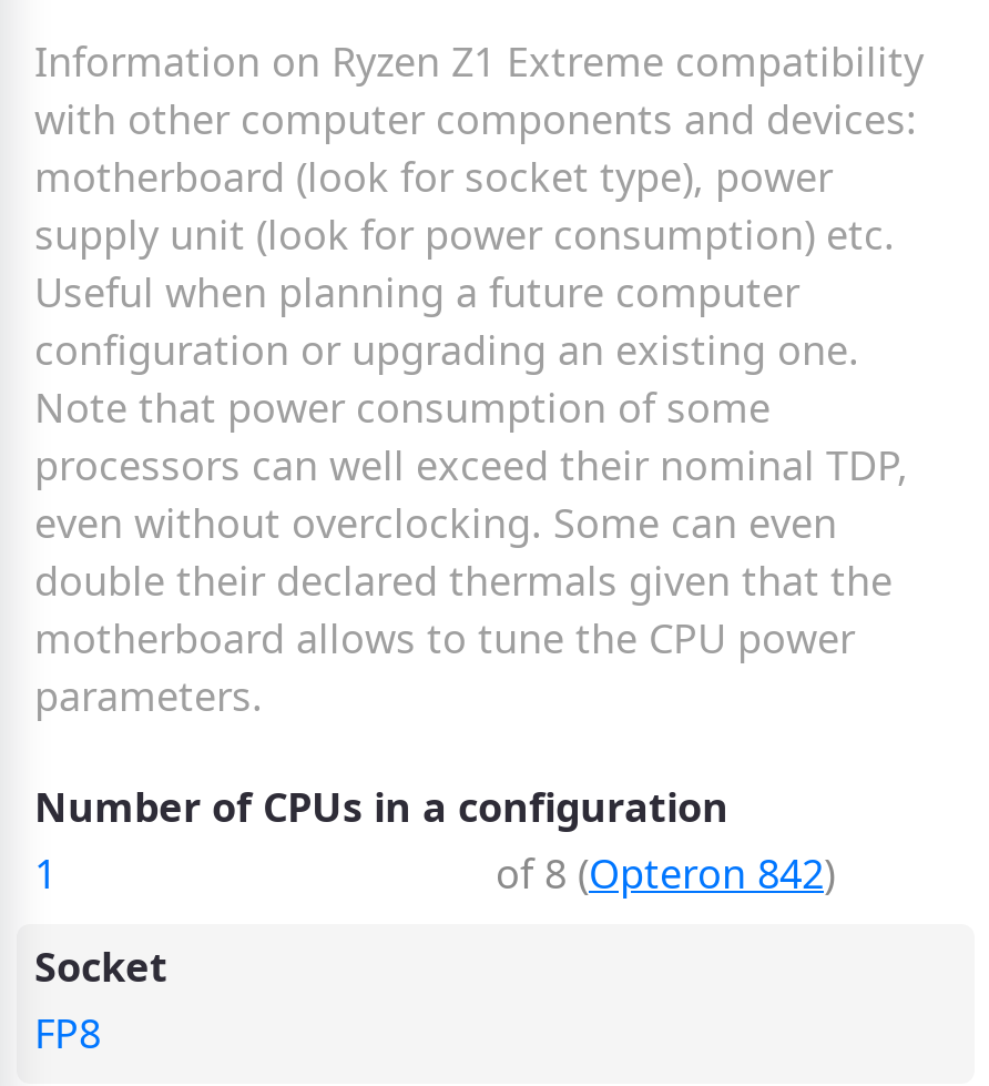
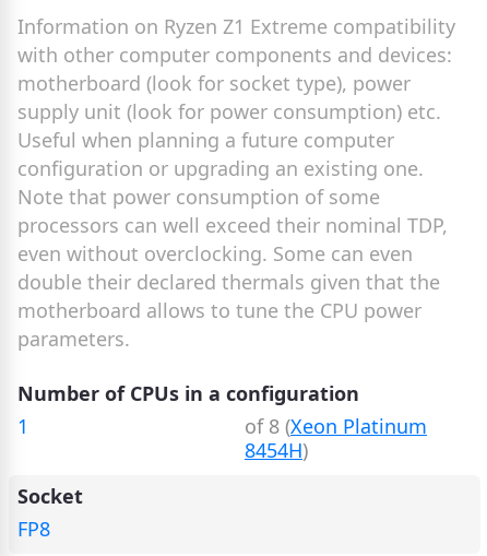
[496,846,835,900] of 8 (Opteron 842) -> [245,413,427,463] of 8 (Xeon Platinum | 8454H)

